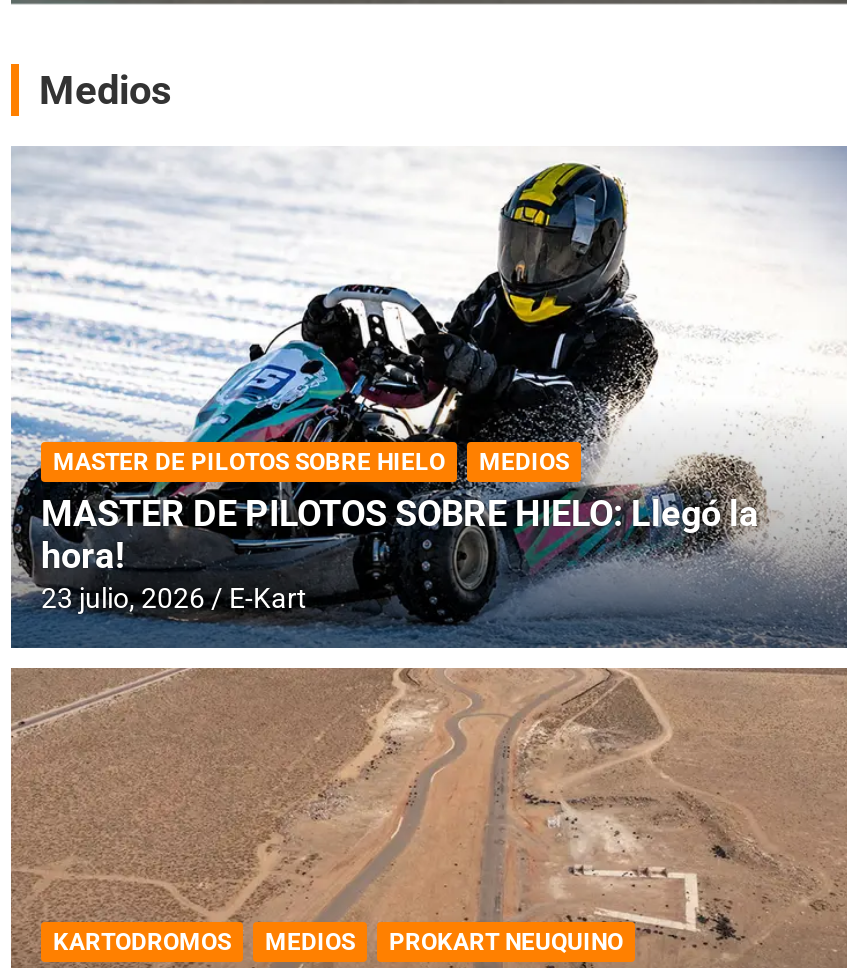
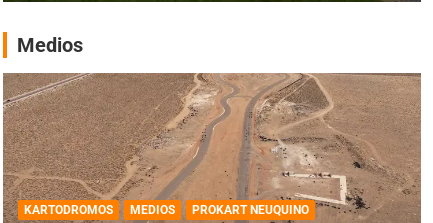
[11,146,847,650] [image] | MASTER DE PILOTOS SOBRE HIELO | MEDIOS | MASTER DE PILOTOS SOBRE HIELO: Llegó la | hora! | 23 julio, 2026 | E-Kart -> none

